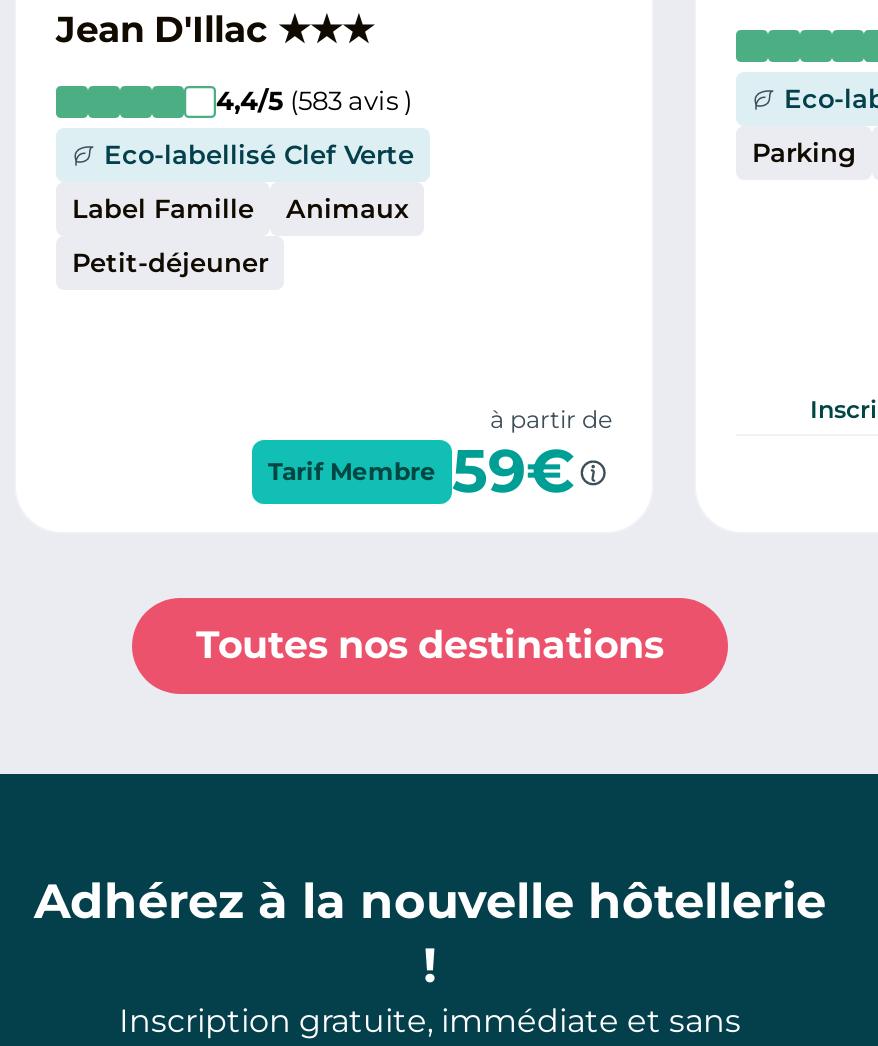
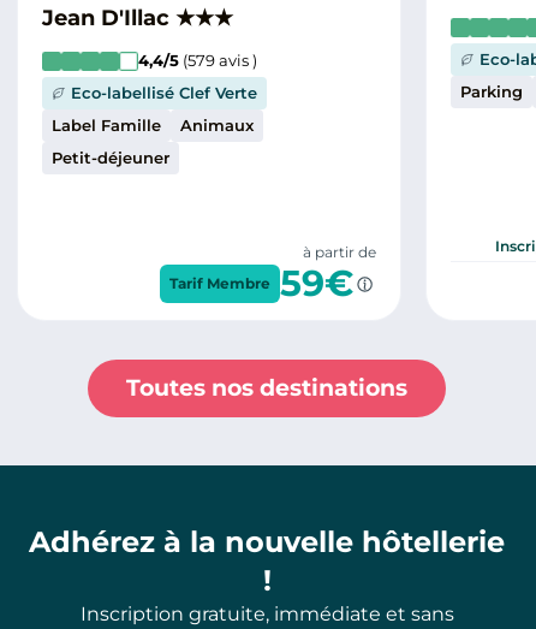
[216,84,412,116] 4,4/5 (583 avis ) -> [138,51,257,70] 4,4/5 (579 avis )

